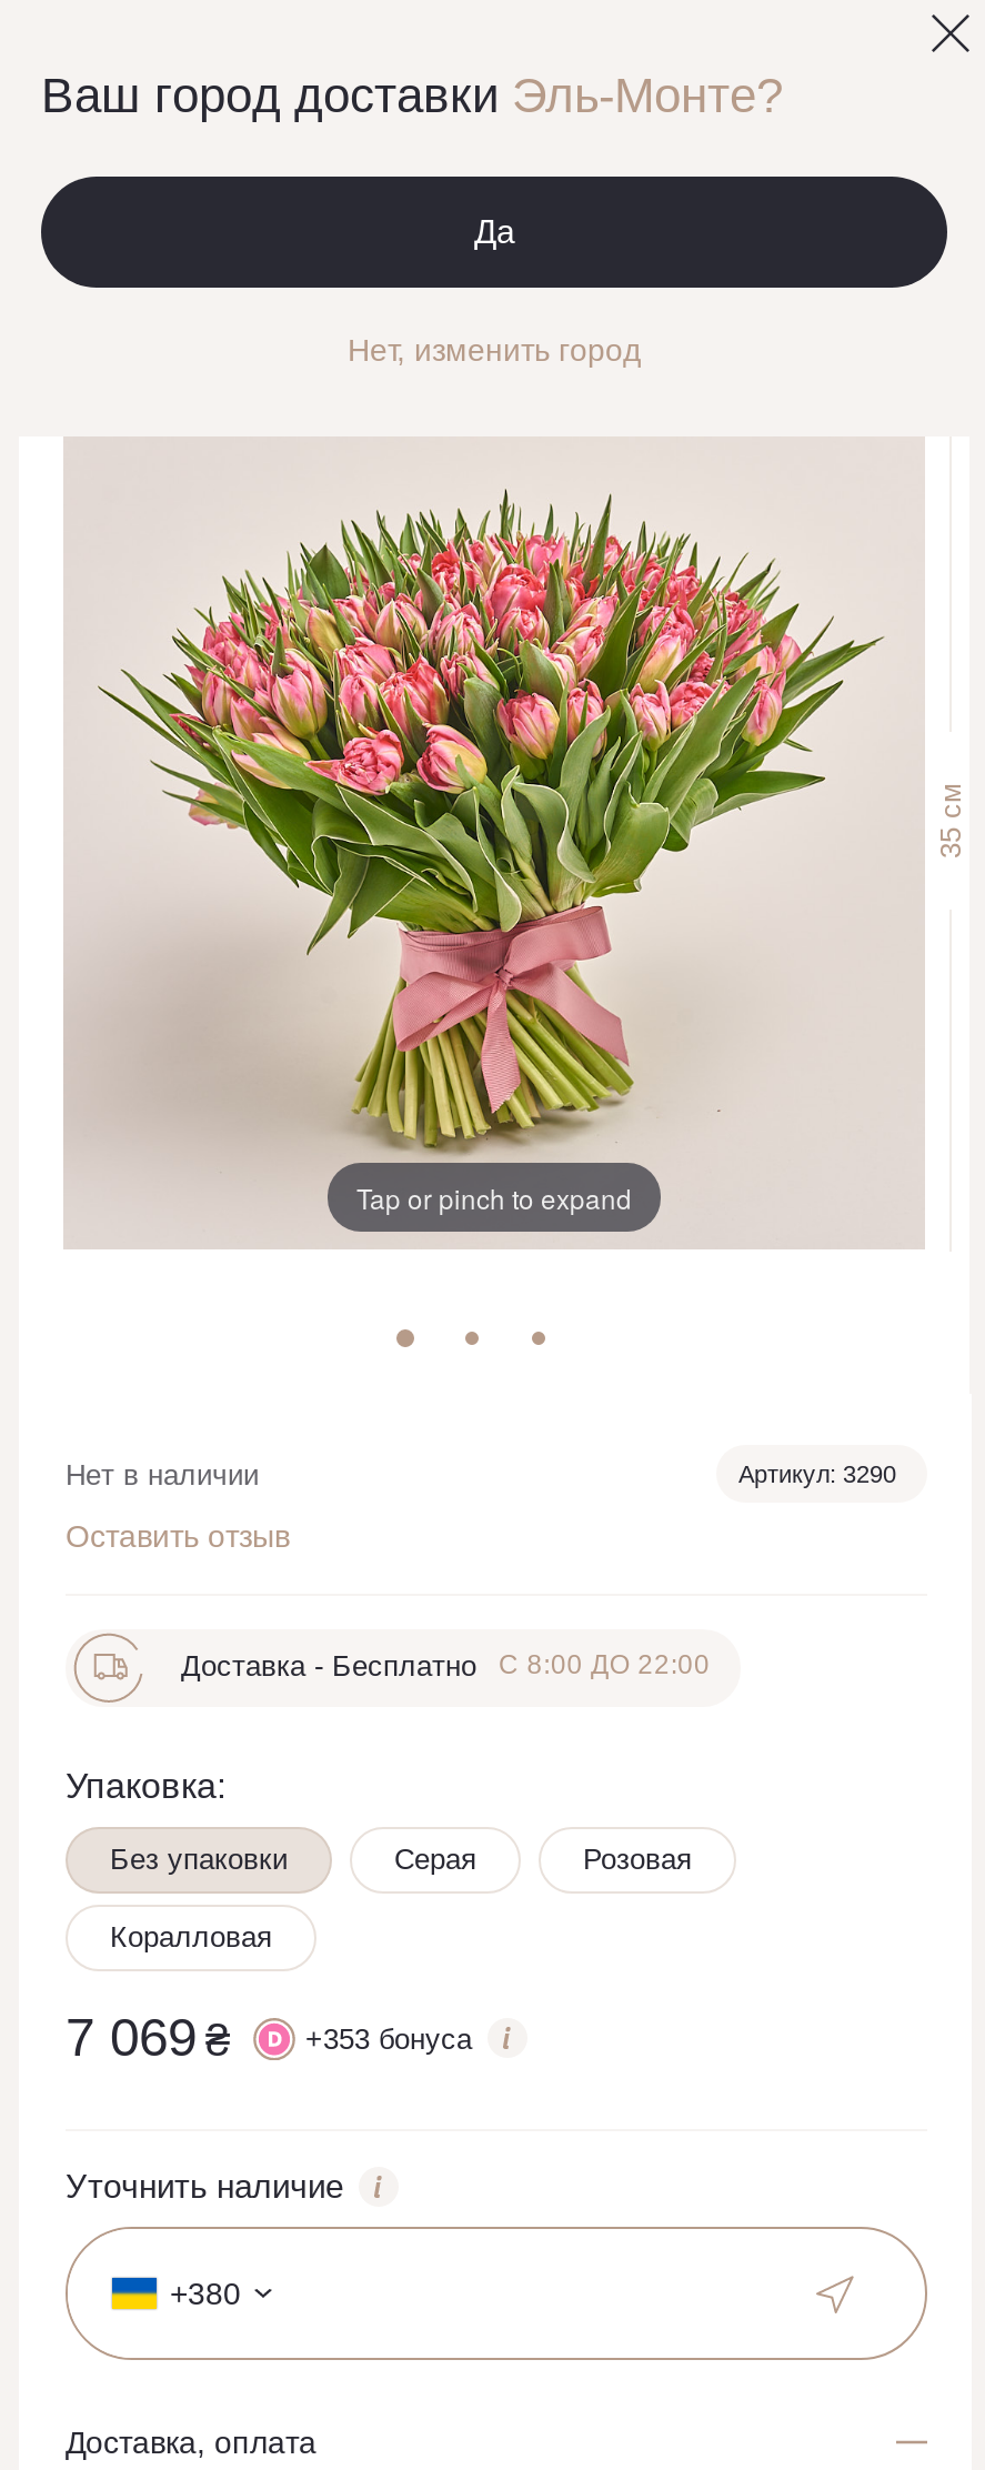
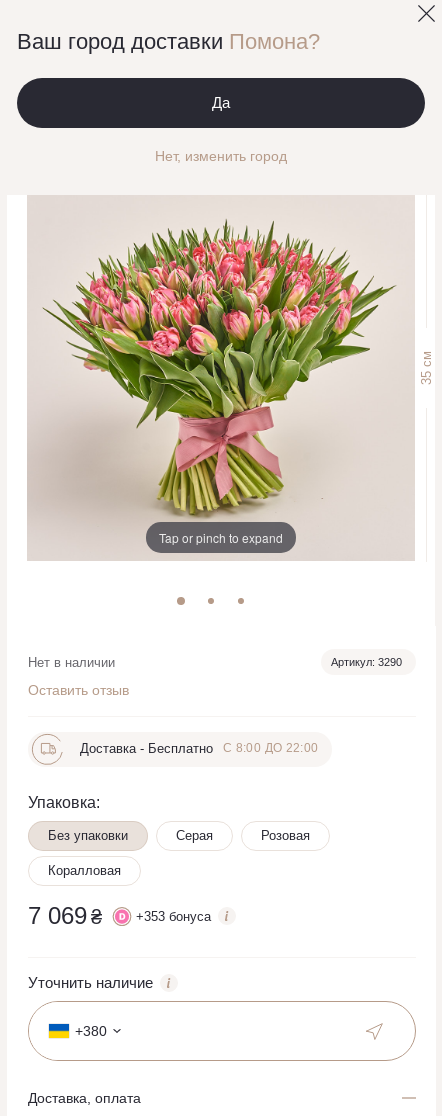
[41,68,783,123] Ваш город доставки Эль-Монте? -> [17,29,320,54] Ваш город доставки Помона?

